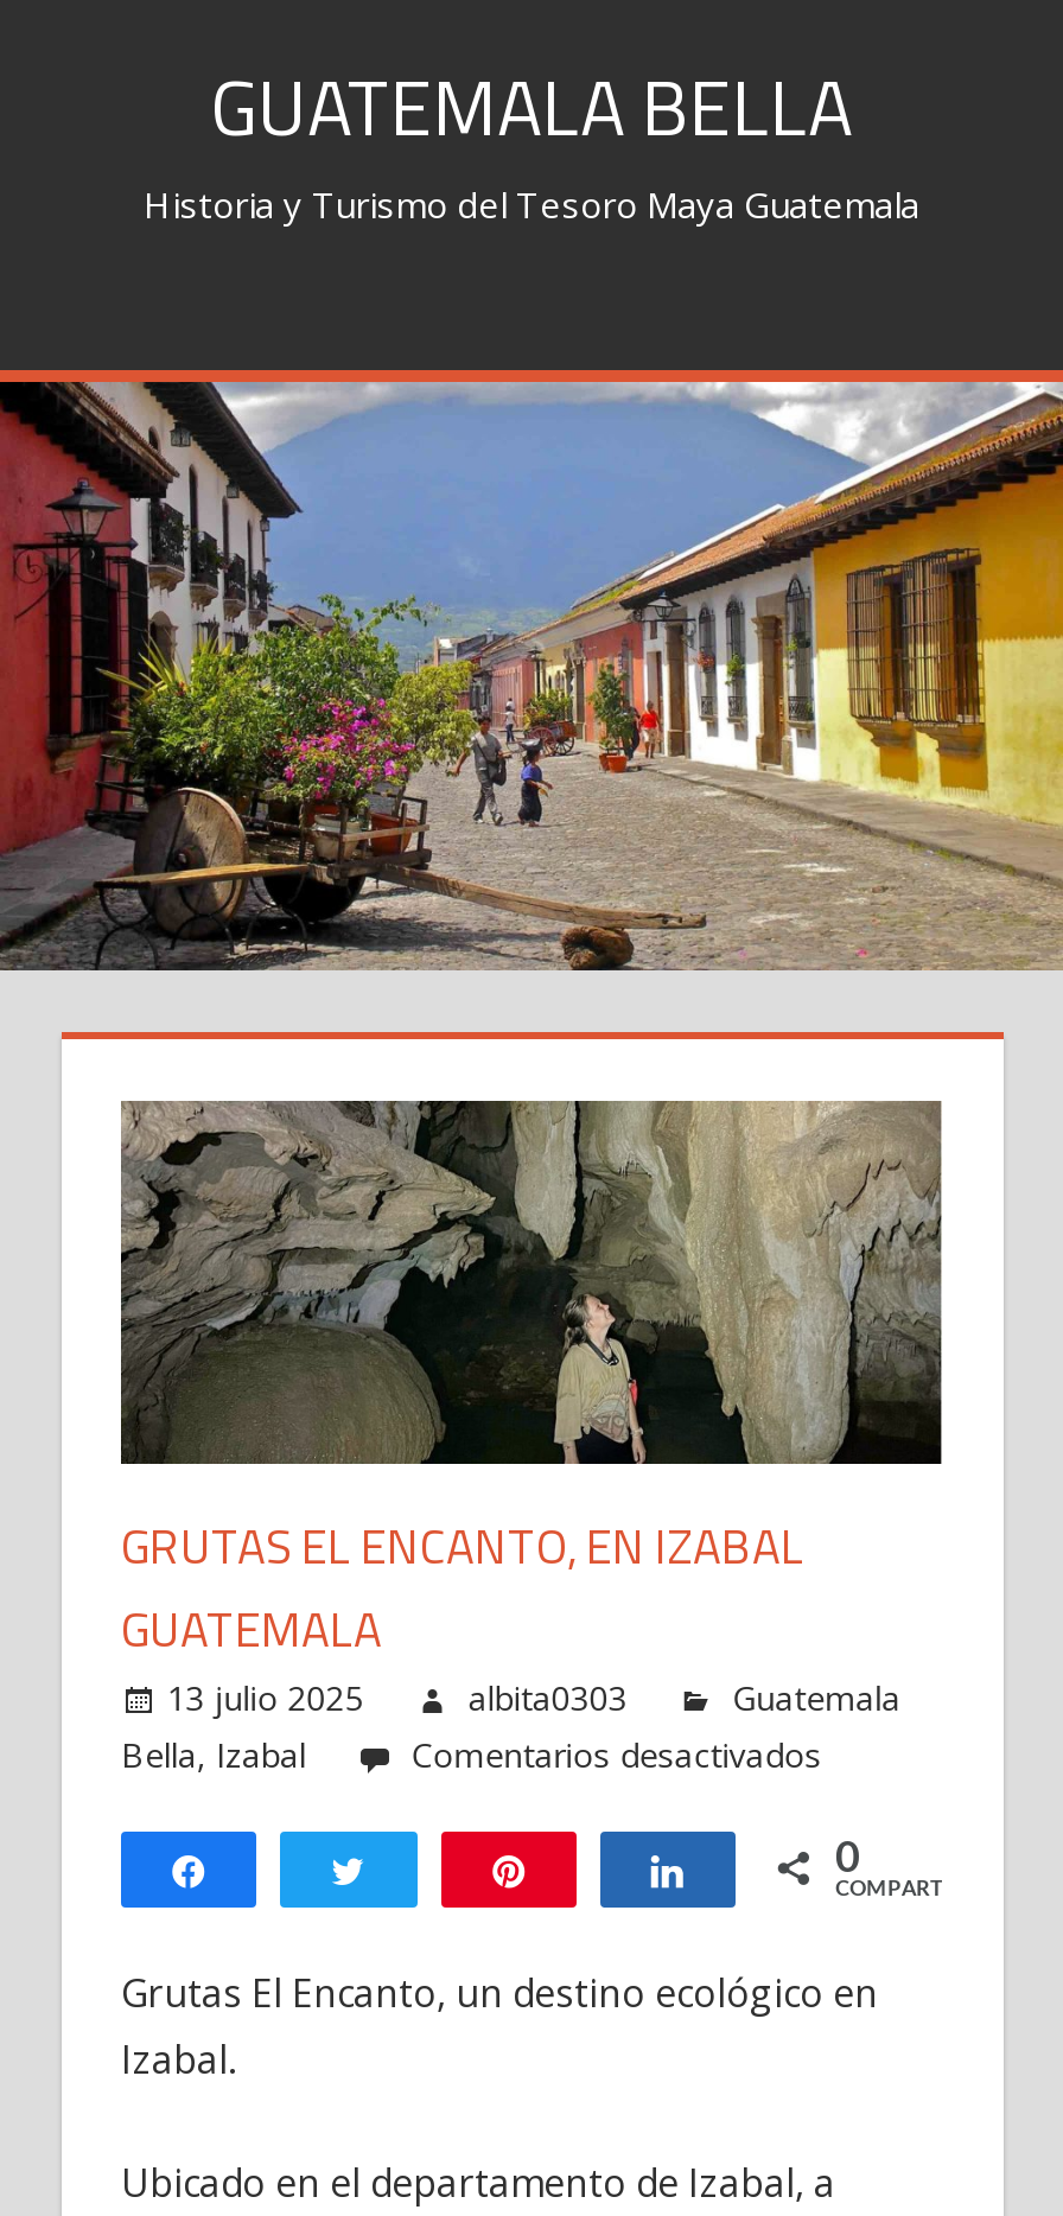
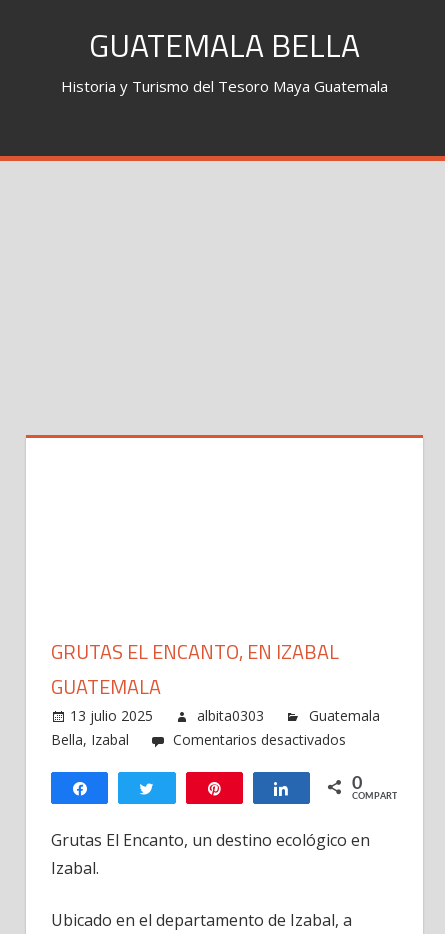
[7,380,1056,973] [image] -> none
[119,1099,944,1466] [image] -> none

